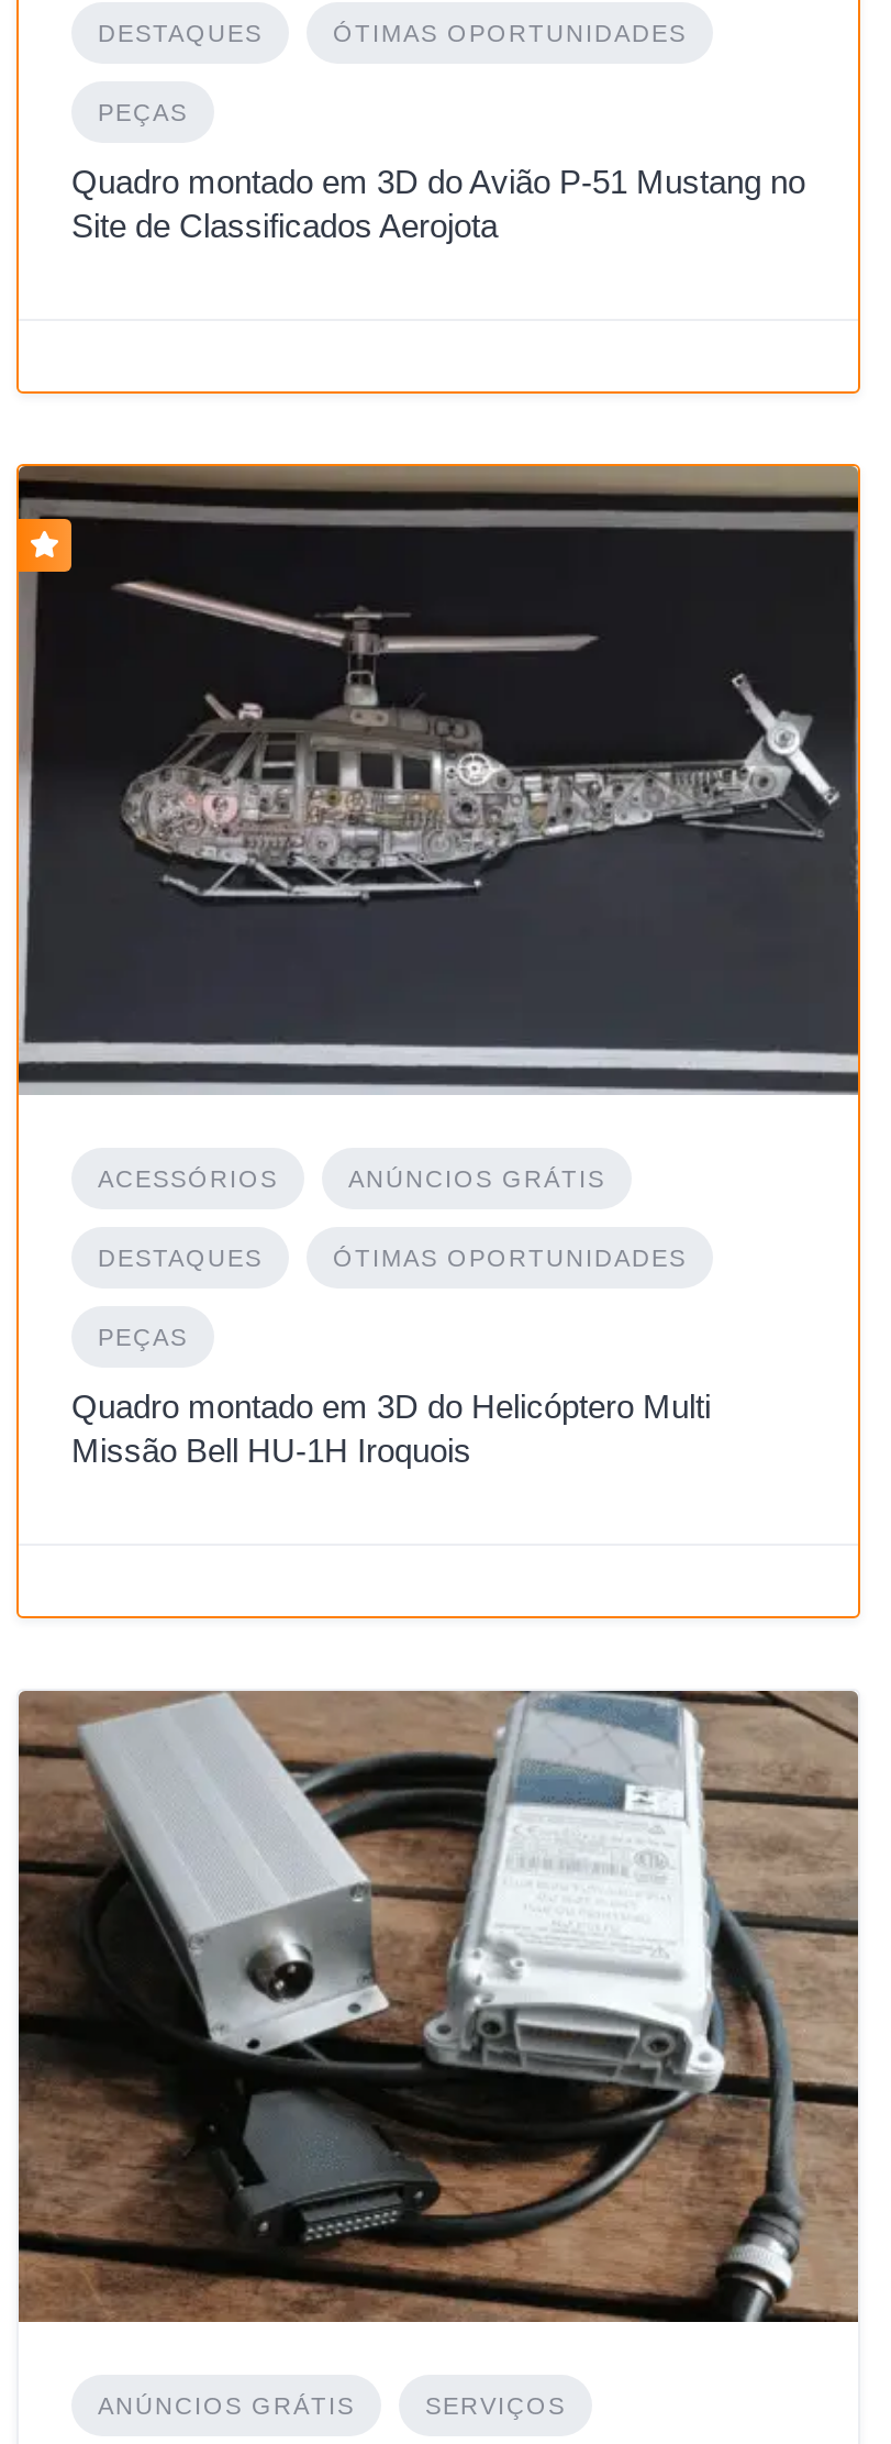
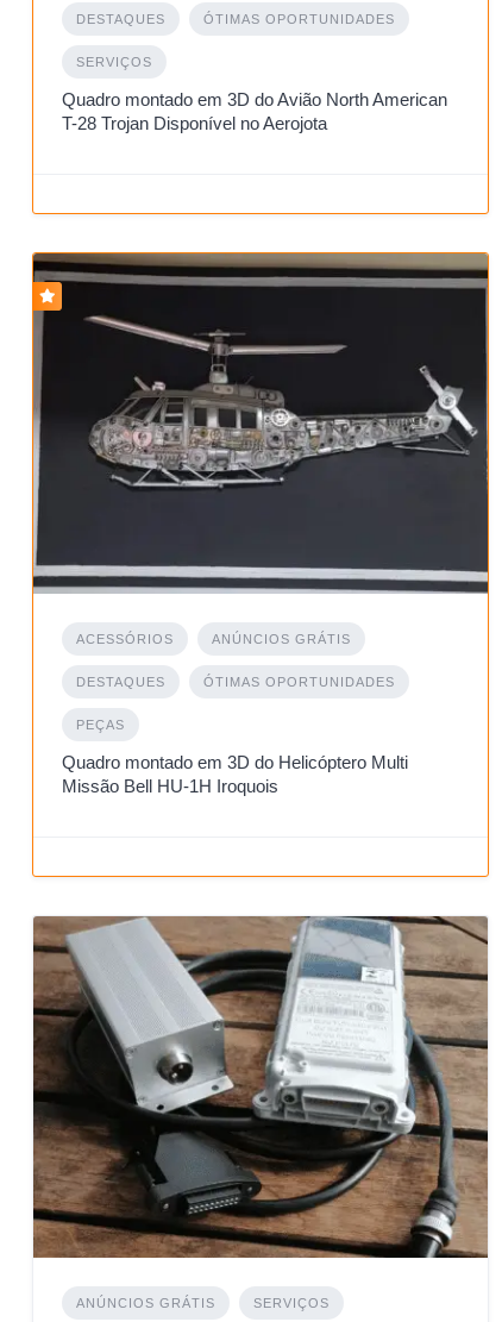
[98,98,188,124] PEÇAS -> [76,54,152,69] SERVIÇOS
[71,162,805,243] Quadro montado em 3D do Avião P-51 Mustang no | Site de Classificados Aerojota -> [62,89,447,133] Quadro montado em 3D do Avião North American | T-28 Trojan Disponível no Aerojota

